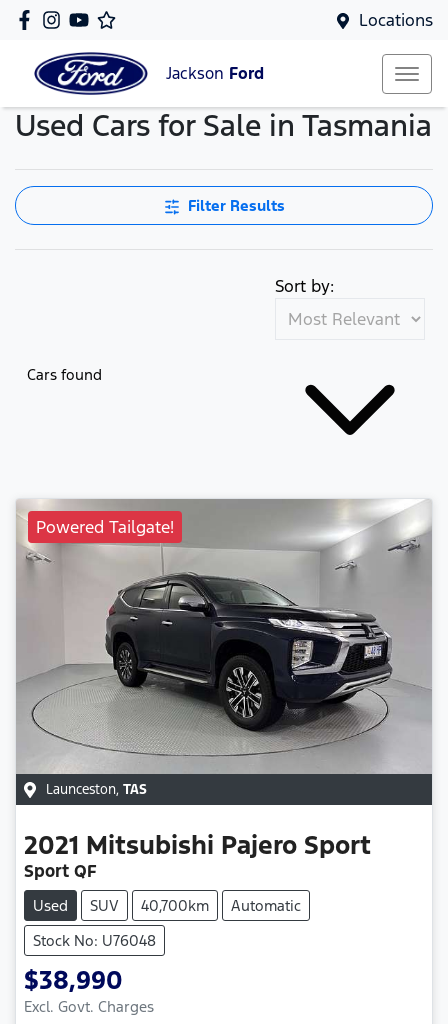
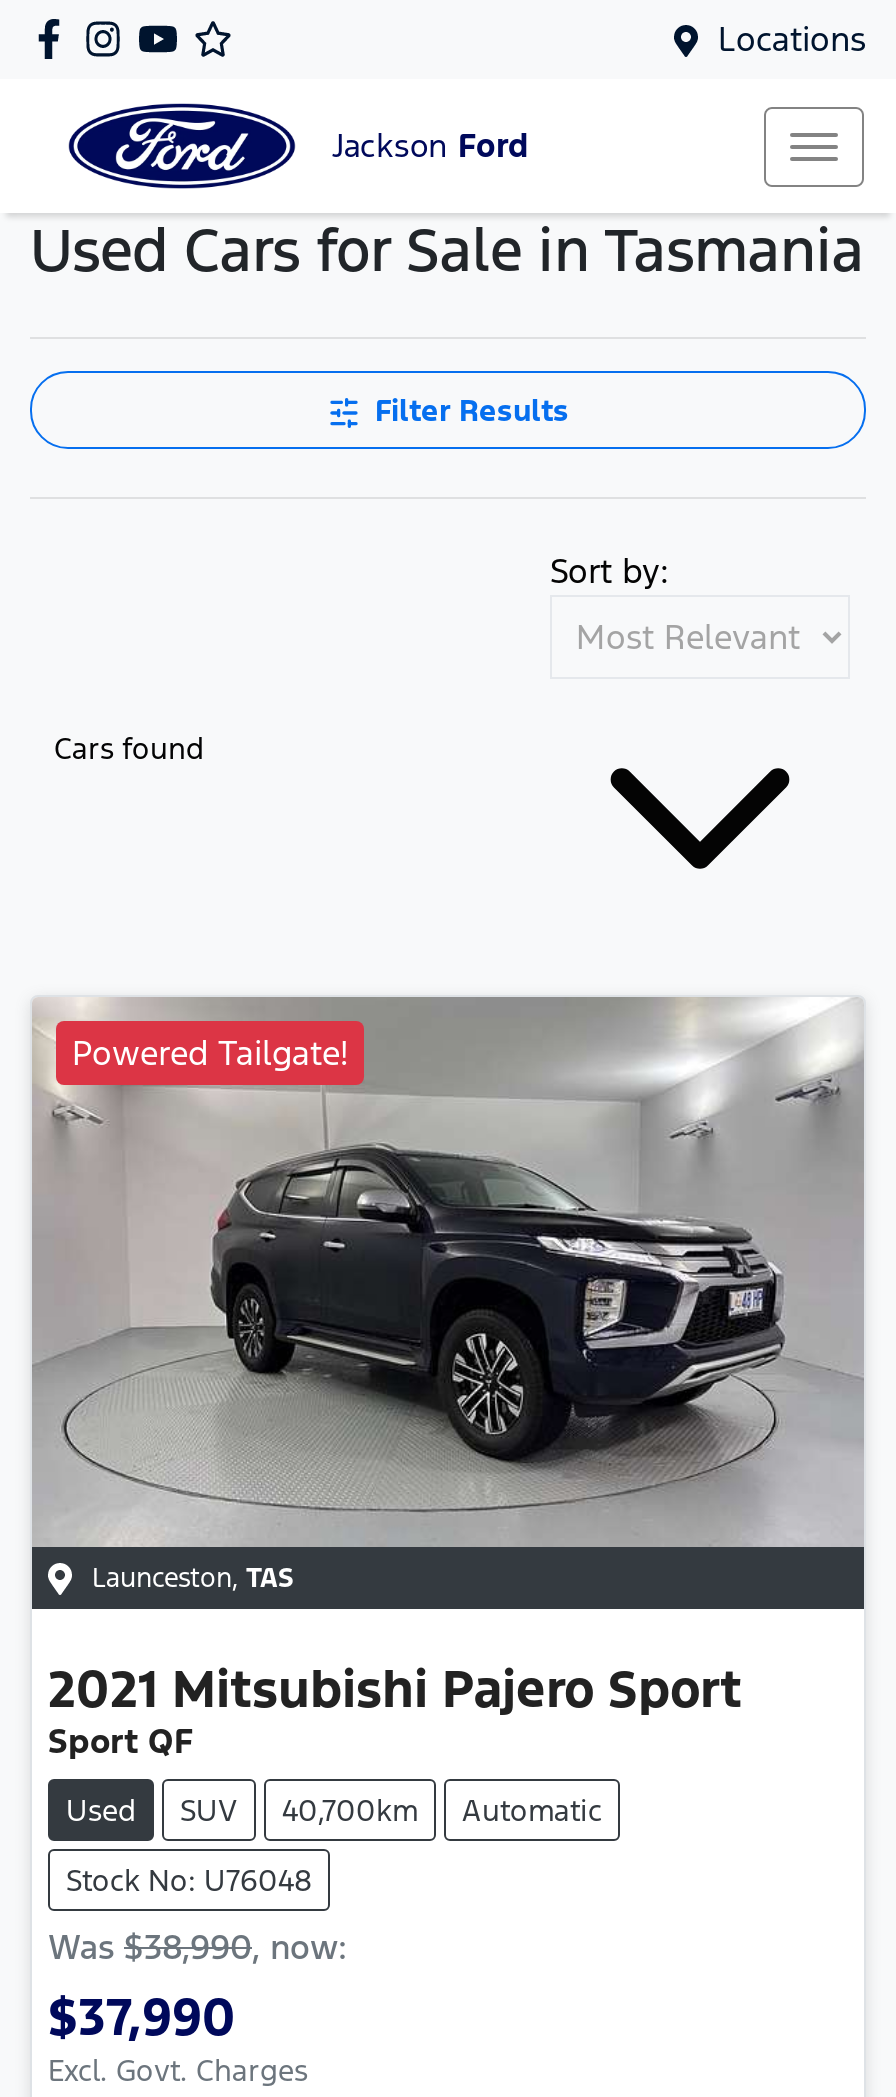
[24,963,123,995] $38,990 -> [48,1924,348,2048] Was $38,990, now: | $37,990

